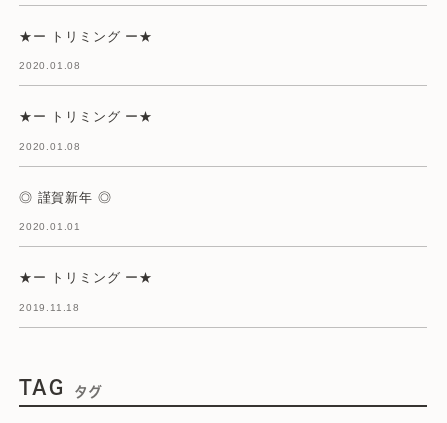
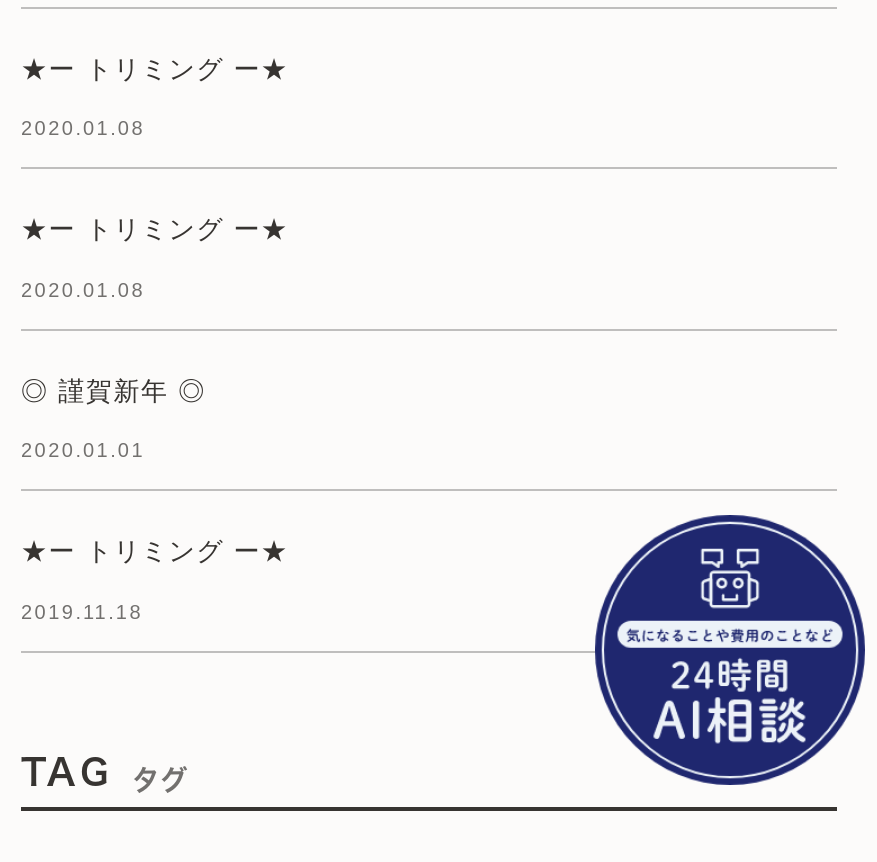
none -> [593,513,867,787] [image]

